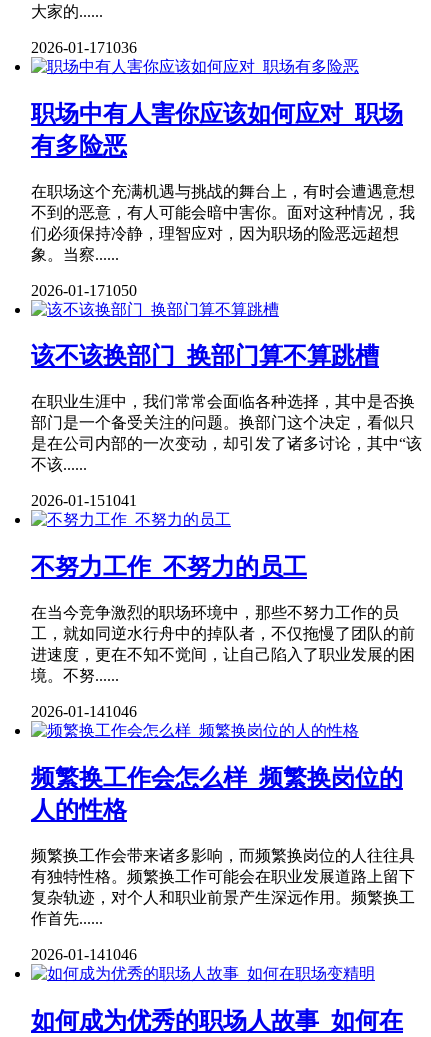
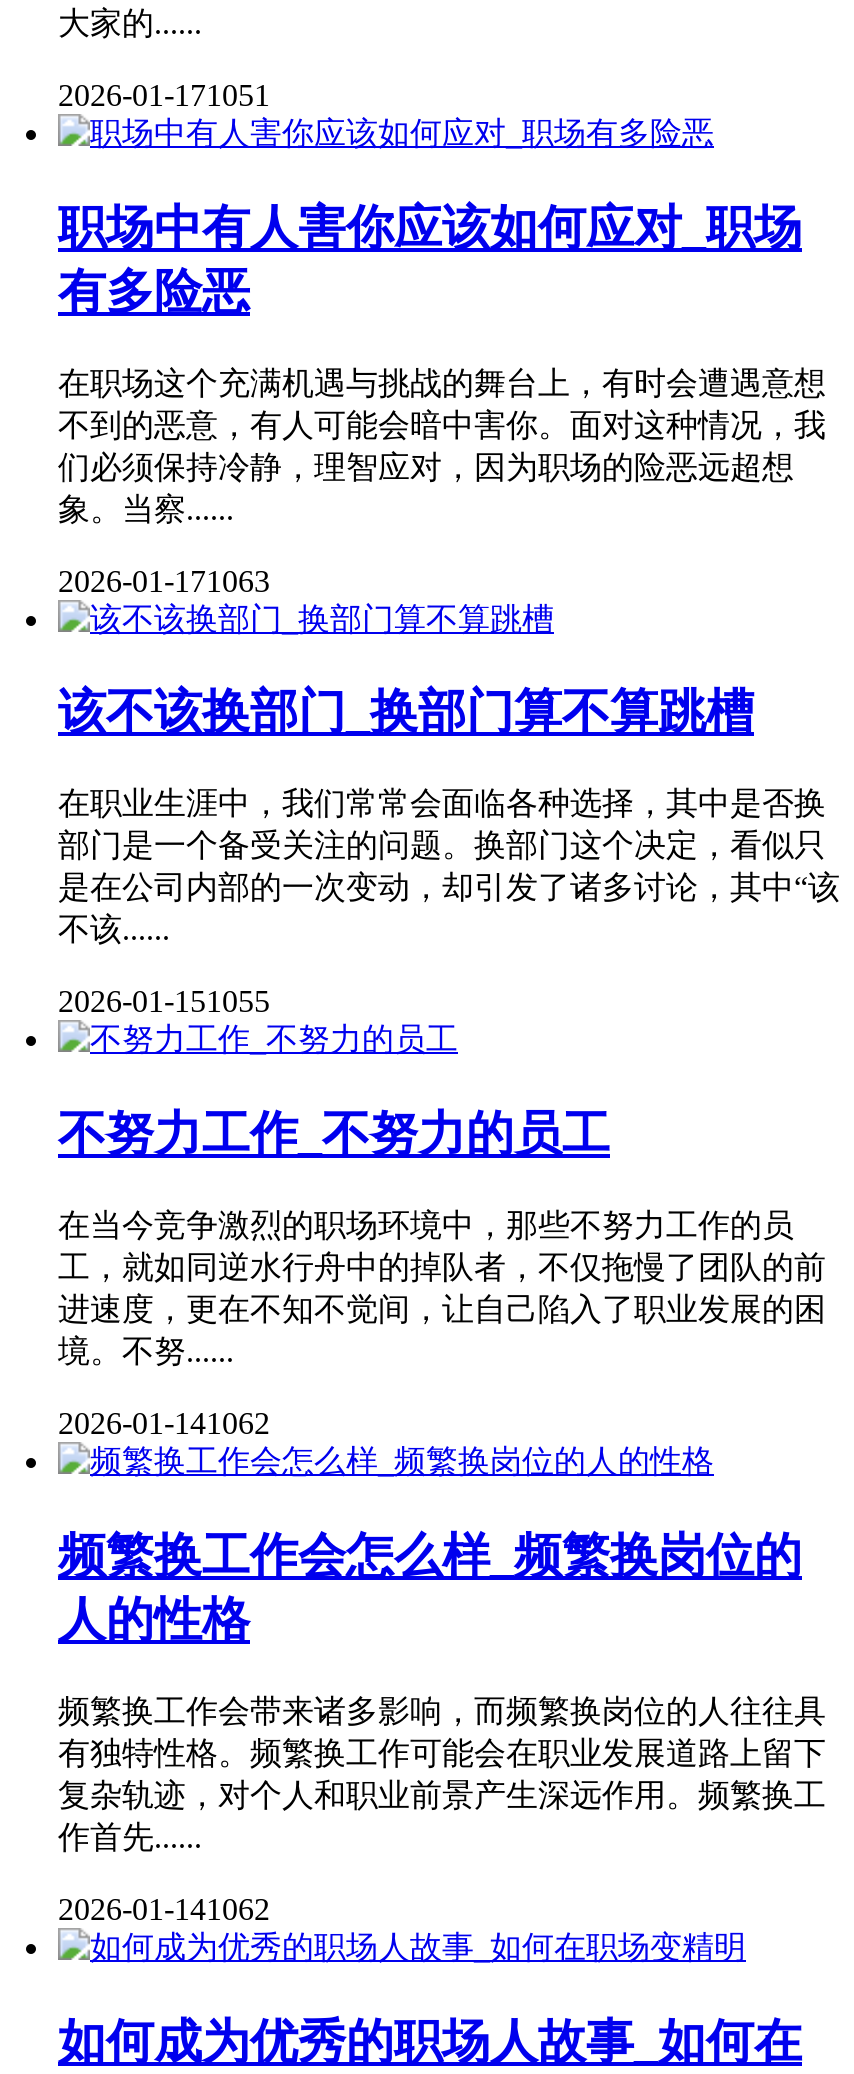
[31,39,137,56] 2026-01-171036 -> [58,78,270,112] 2026-01-171051
[31,282,137,299] 2026-01-171050 -> [58,563,270,597] 2026-01-171063
[31,492,137,509] 2026-01-151041 -> [58,985,270,1019] 2026-01-151055
[31,703,137,720] 2026-01-141046 -> [58,1406,270,1440] 2026-01-141062
[31,946,137,963] 2026-01-141046 -> [58,1892,270,1926] 2026-01-141062

